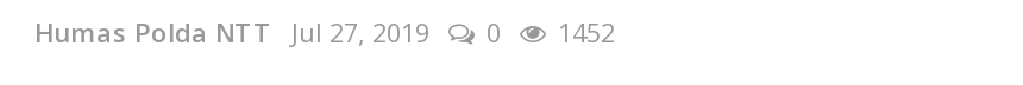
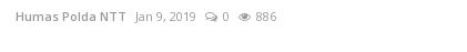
[34,13,429,49] Humas Polda NTT Jul 27, 2019 -> [16,7,196,24] Humas Polda NTT Jan 9, 2019
[558,13,615,49] 1452 -> [256,7,276,24] 886

